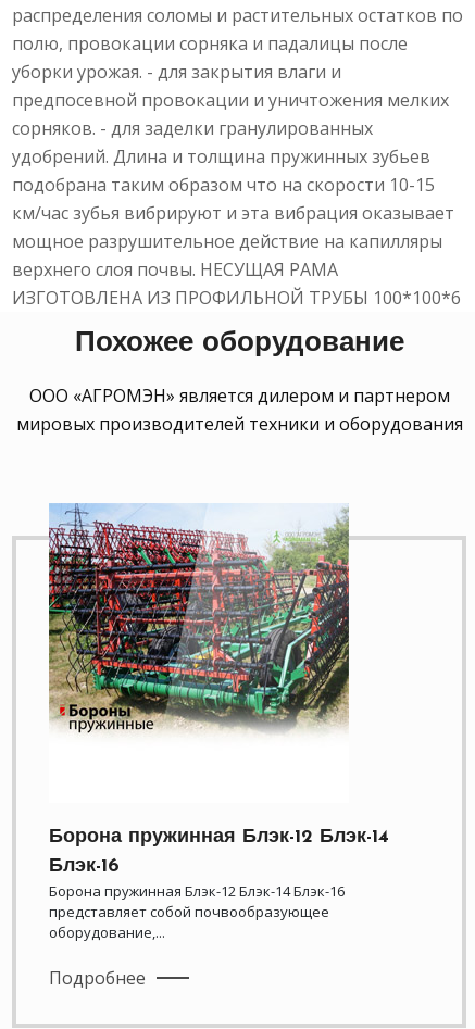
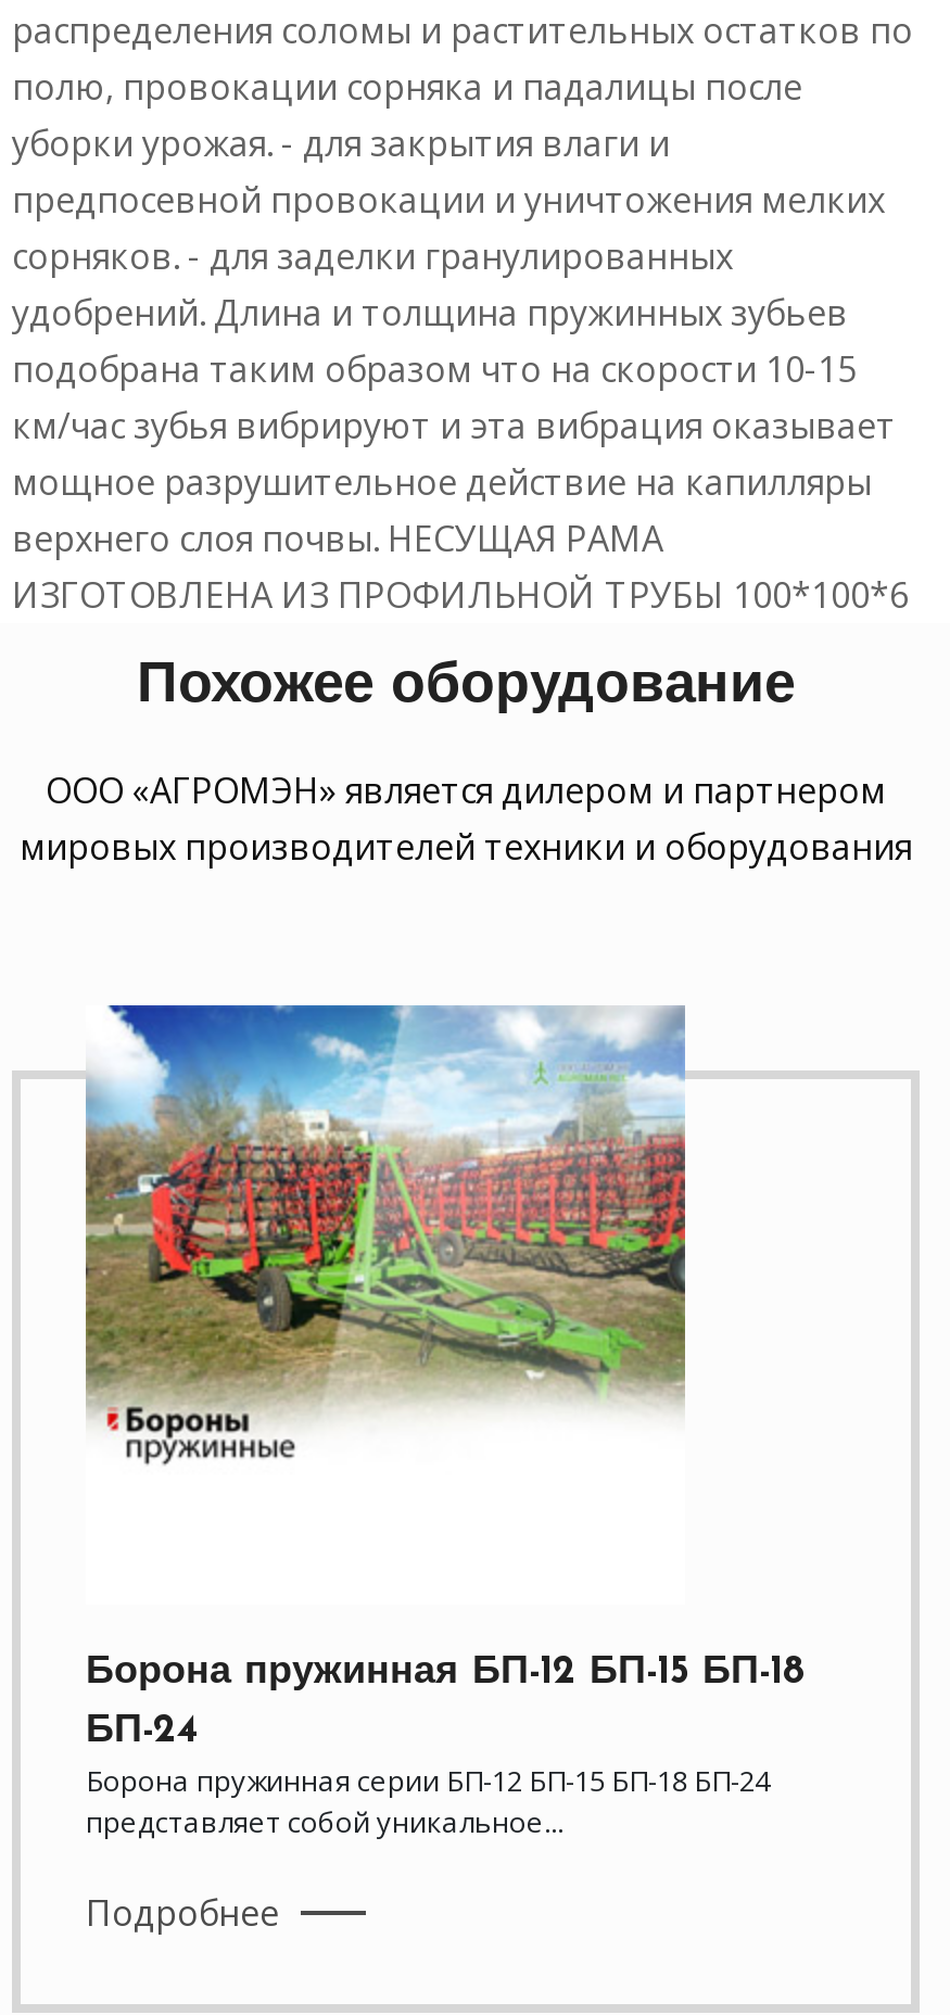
[48,503,350,733] [image] -> [84,1003,687,1453] [image]
[49,827,389,942] Борона пружинная Блэк-12 Блэк-14 | Блэк-16 | Борона пружинная Блэк-12 Блэк-14 Блэк-16 | представляет собой почвообразующее | оборудование,... -> [86,1653,807,1842] Борона пружинная БП-12 БП-15 БП-18 | БП-24 | Борона пружинная серии БП-12 БП-15 БП-18 БП-24 | представляет собой уникальное...

